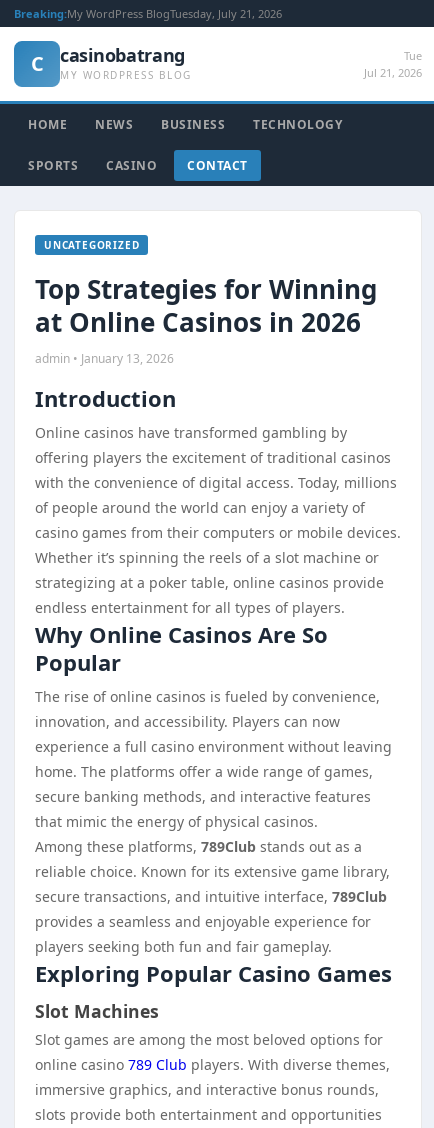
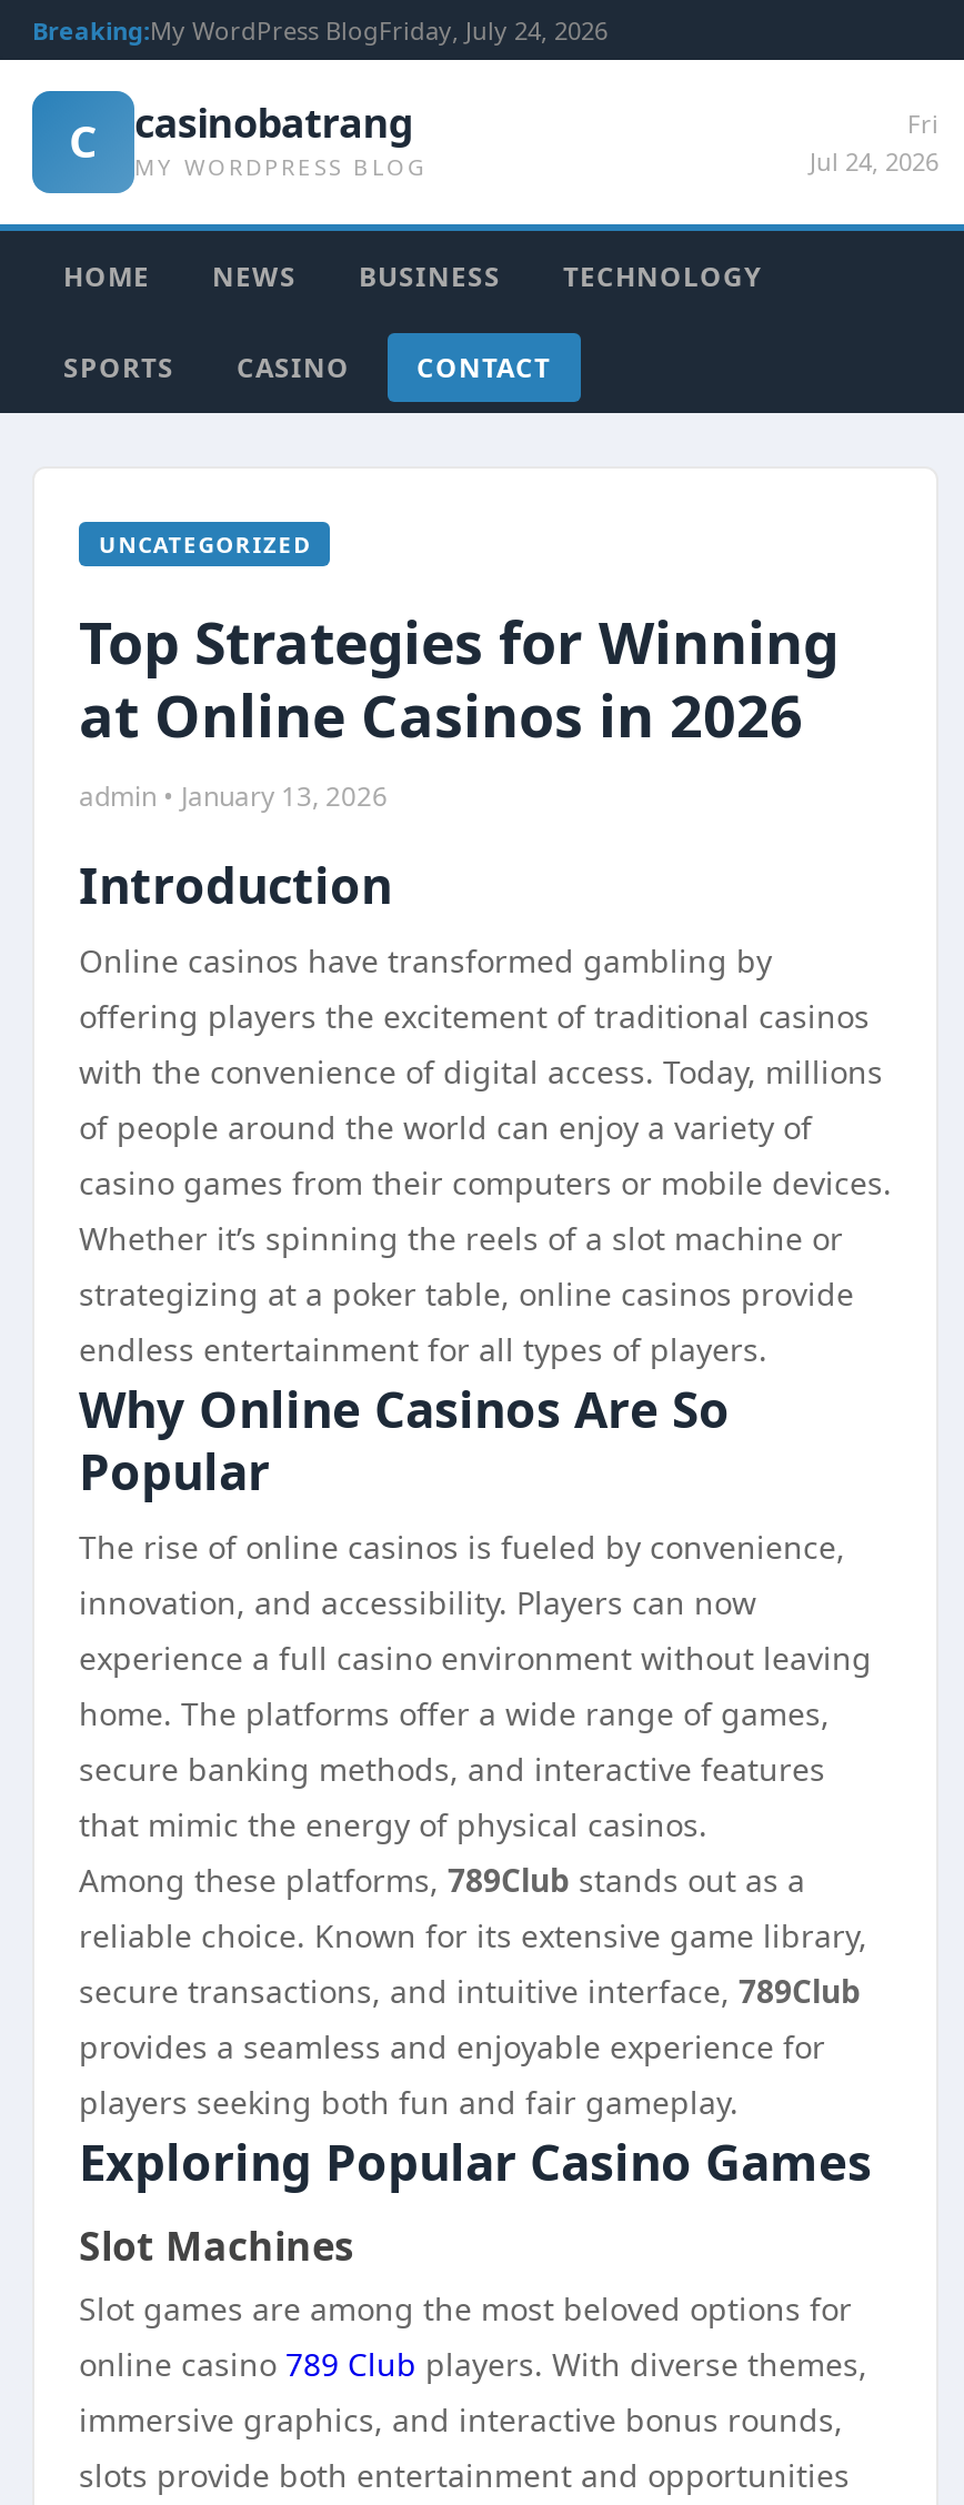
[14,6,282,21] Breaking:My WordPress BlogTuesday, July 21, 2026 -> [32,13,607,47] Breaking:My WordPress BlogFriday, July 24, 2026
[364,48,422,80] Tue | Jul 21, 2026 -> [810,107,938,178] Fri | Jul 24, 2026

